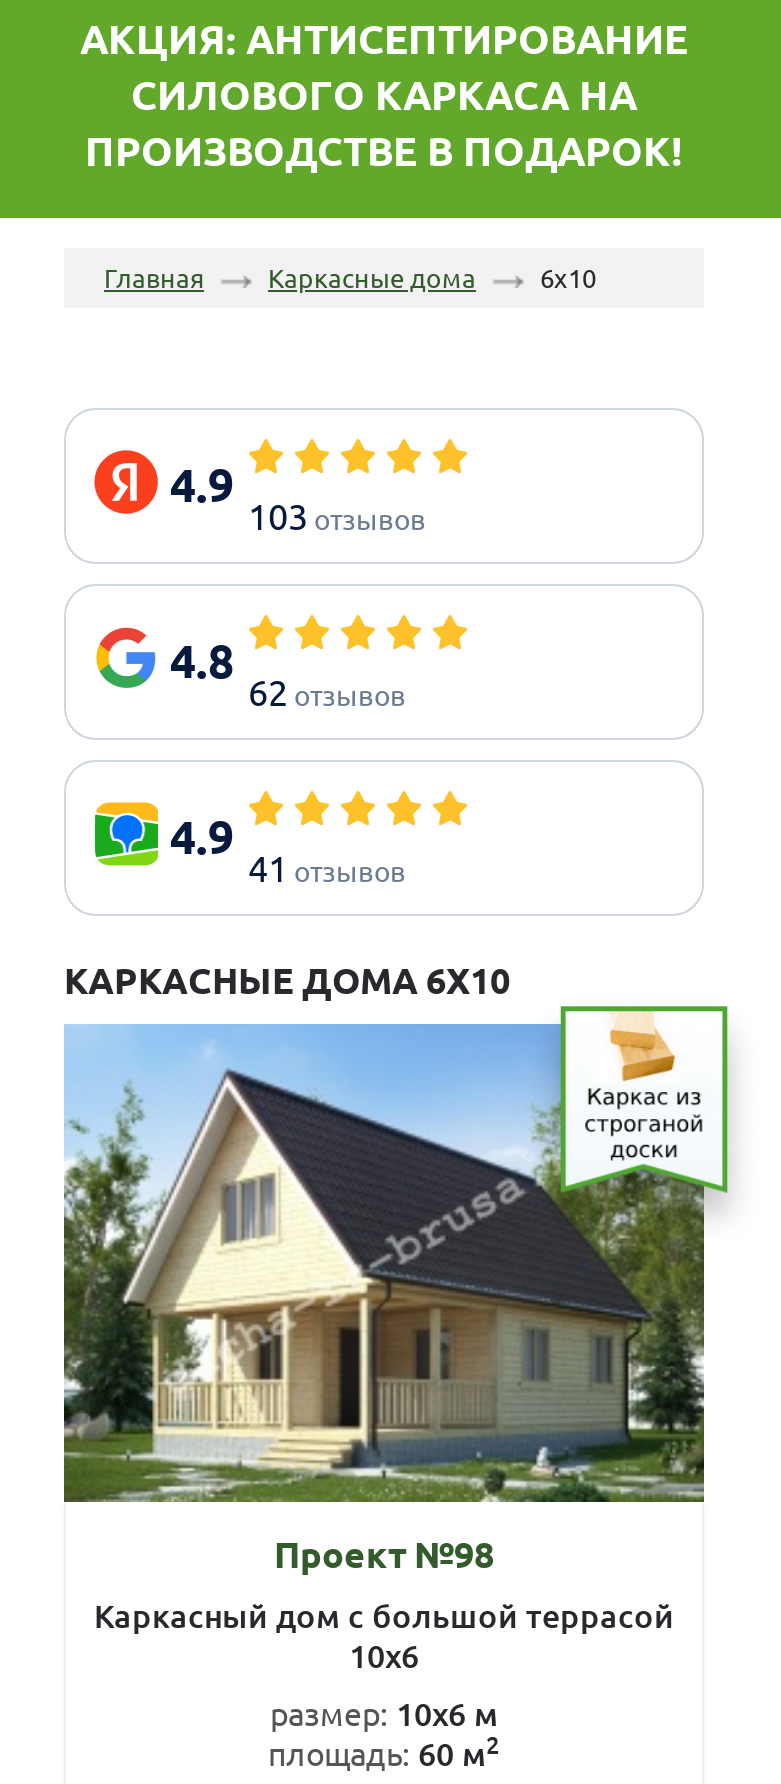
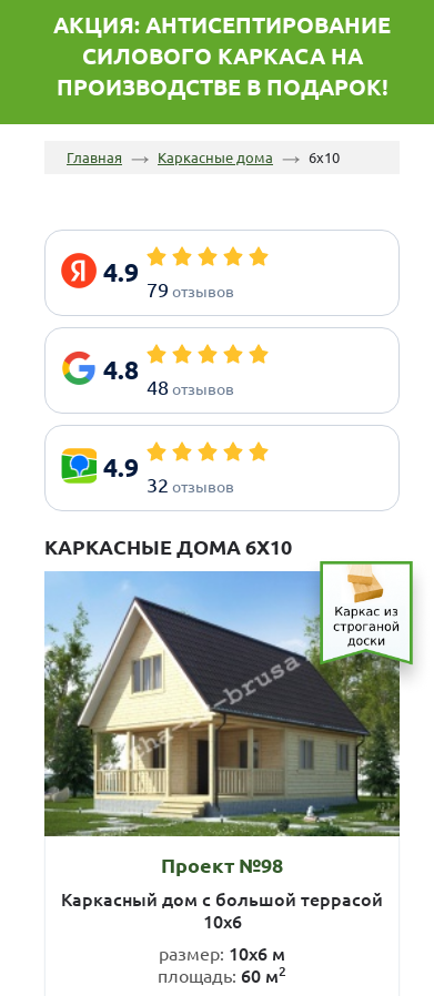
[248,494,426,536] 103 отзывов -> [147,277,234,301] 79 отзывов
[248,670,406,712] 62 отзывов -> [147,375,234,398] 48 отзывов
[248,846,406,888] 41 отзывов -> [147,473,234,496] 32 отзывов

